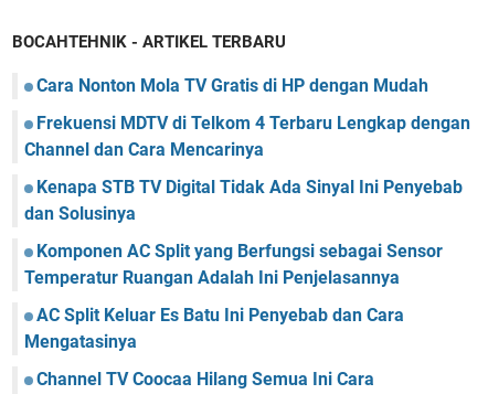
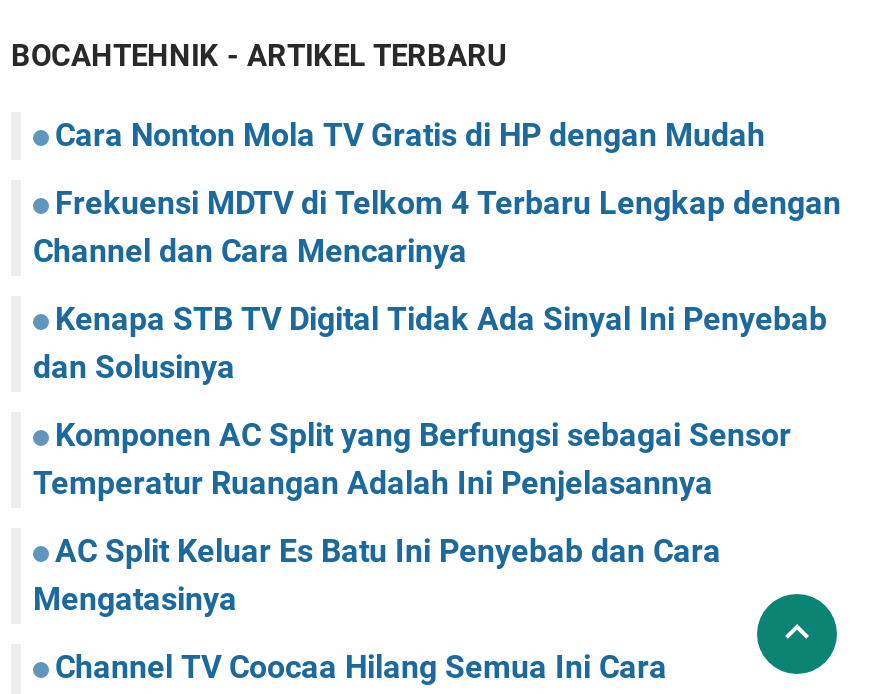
none -> [755,592,839,676] [image]

